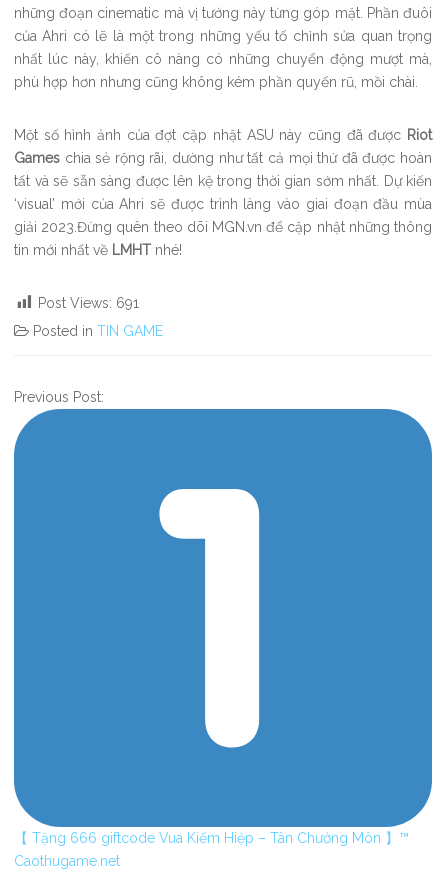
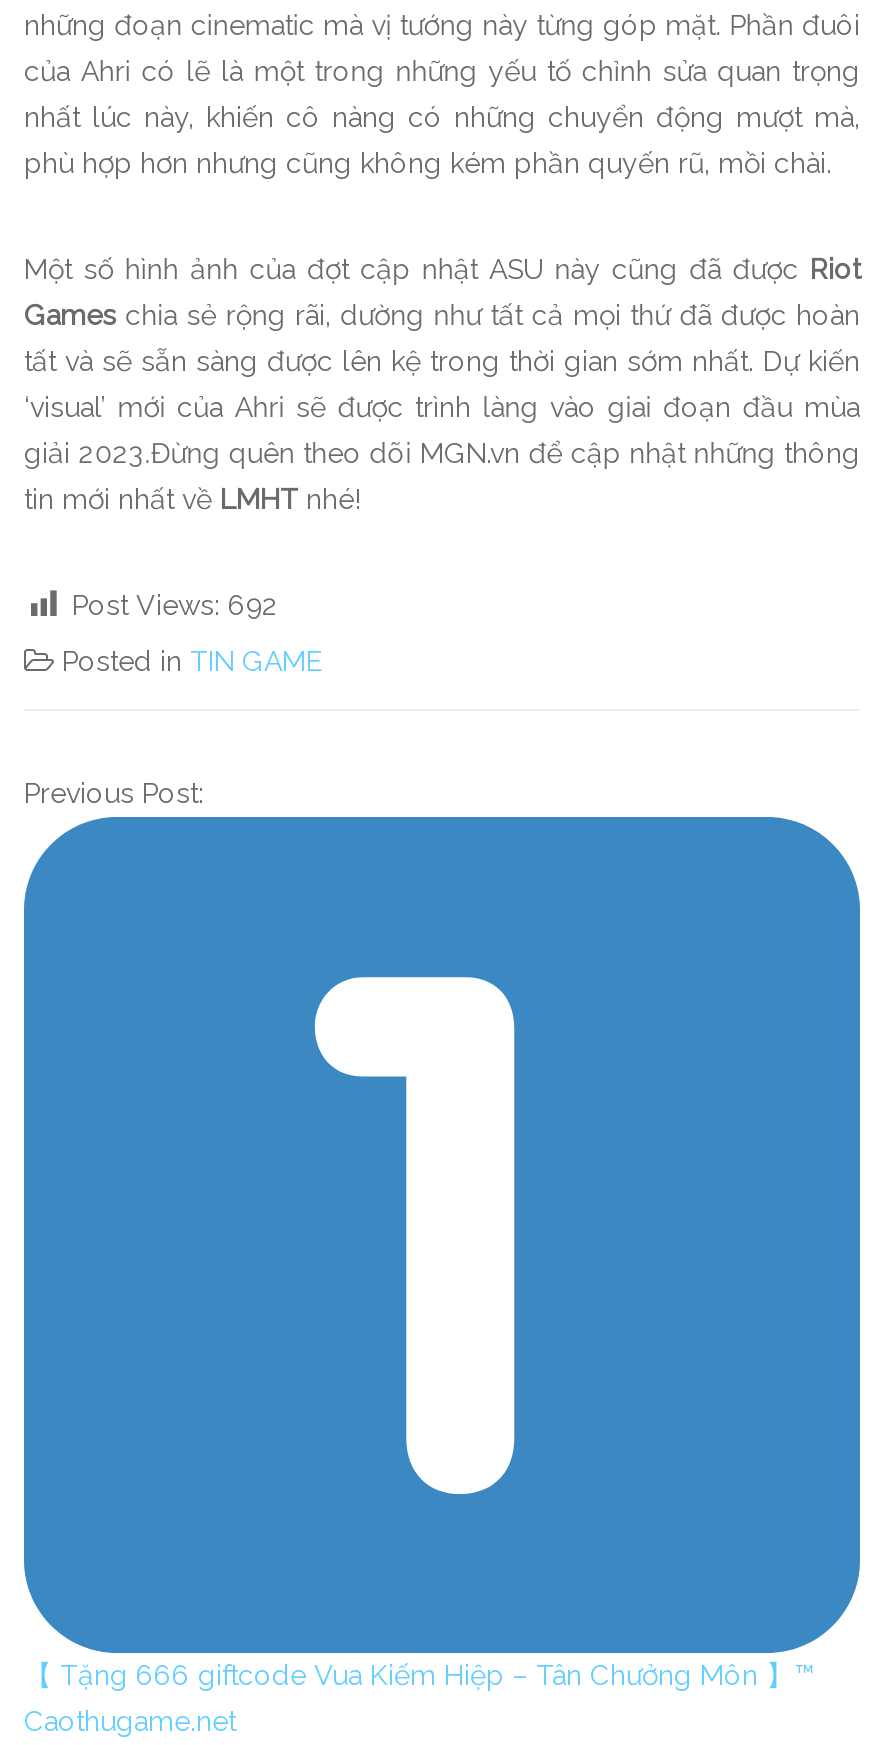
[38,295,139,311] Post Views: 691 -> [72,589,278,621] Post Views: 692

